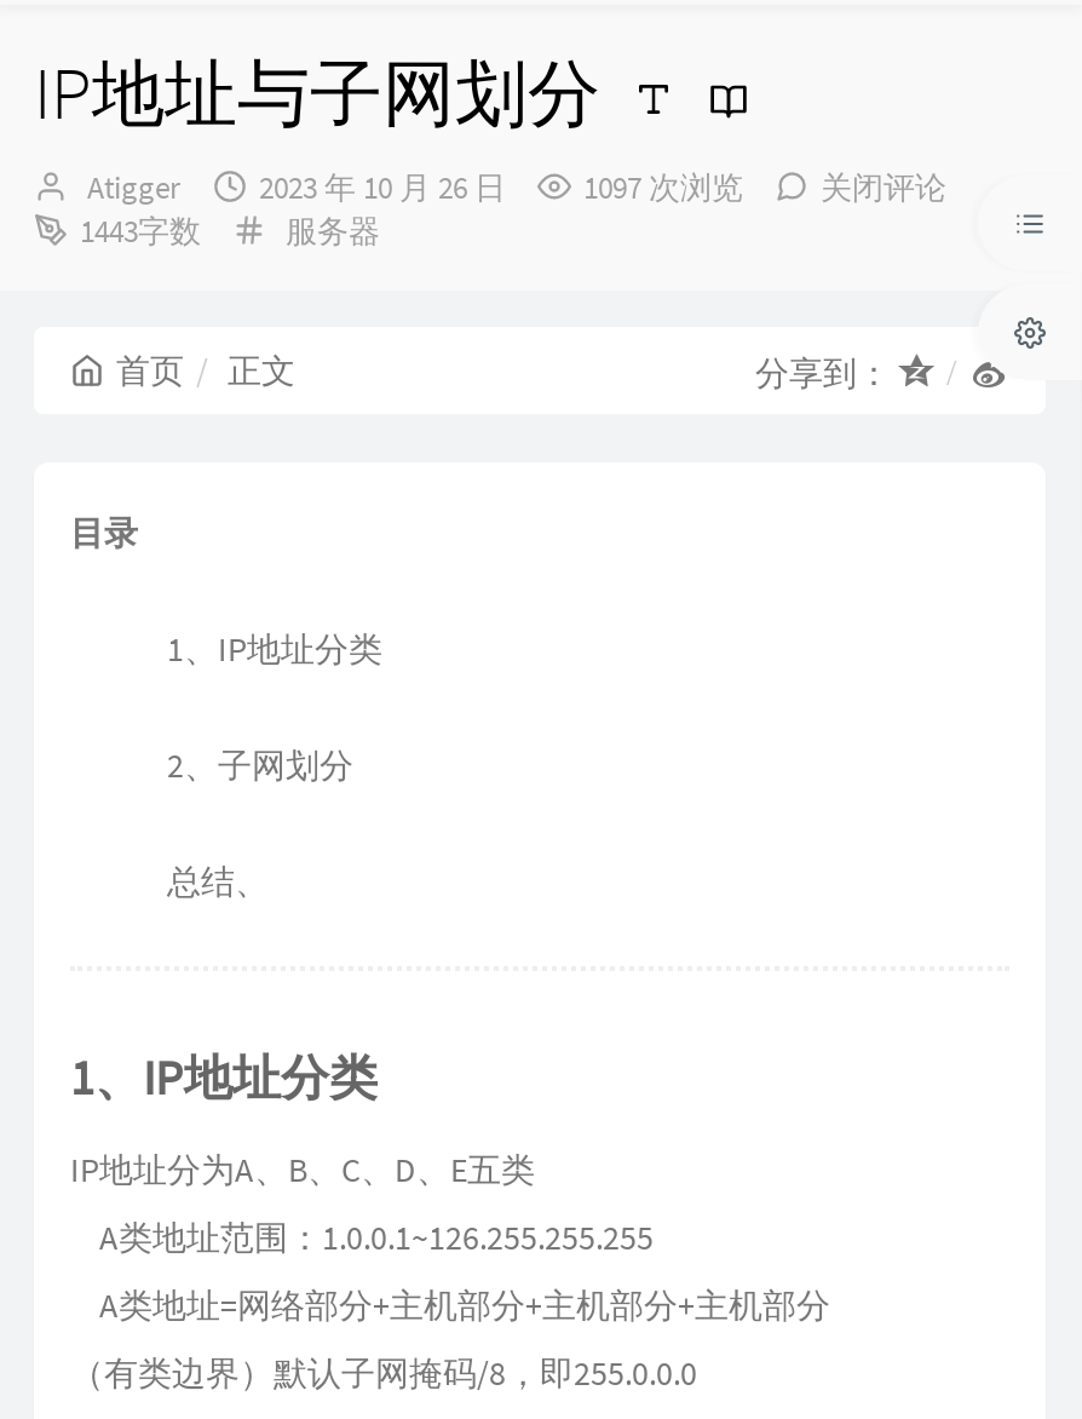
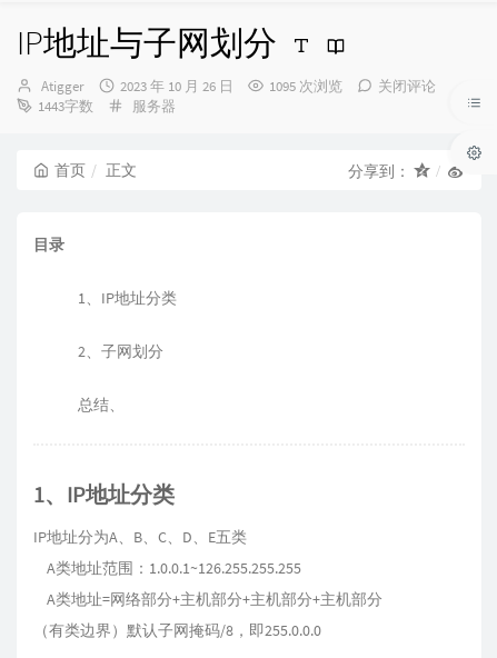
[583,167,743,208] 1097 次浏览 -> [269,77,342,96] 1095 次浏览

